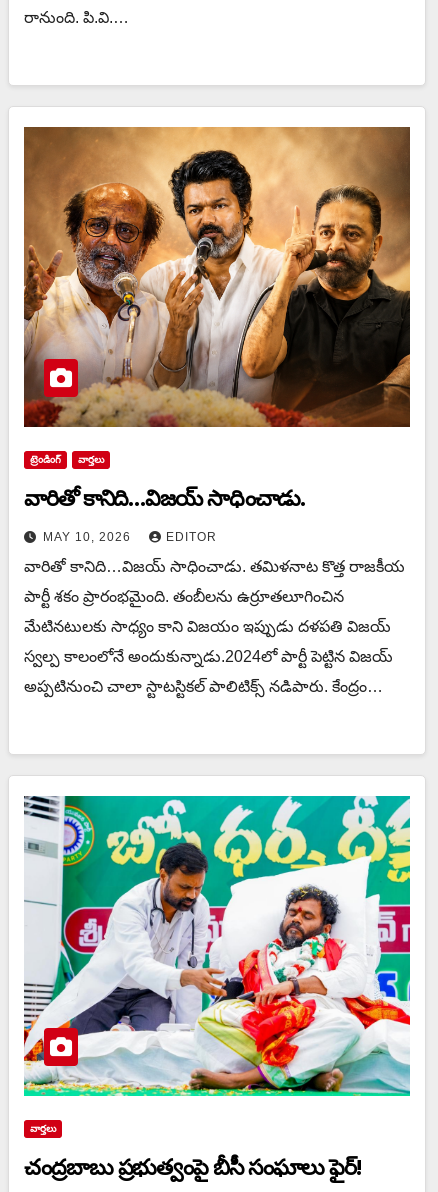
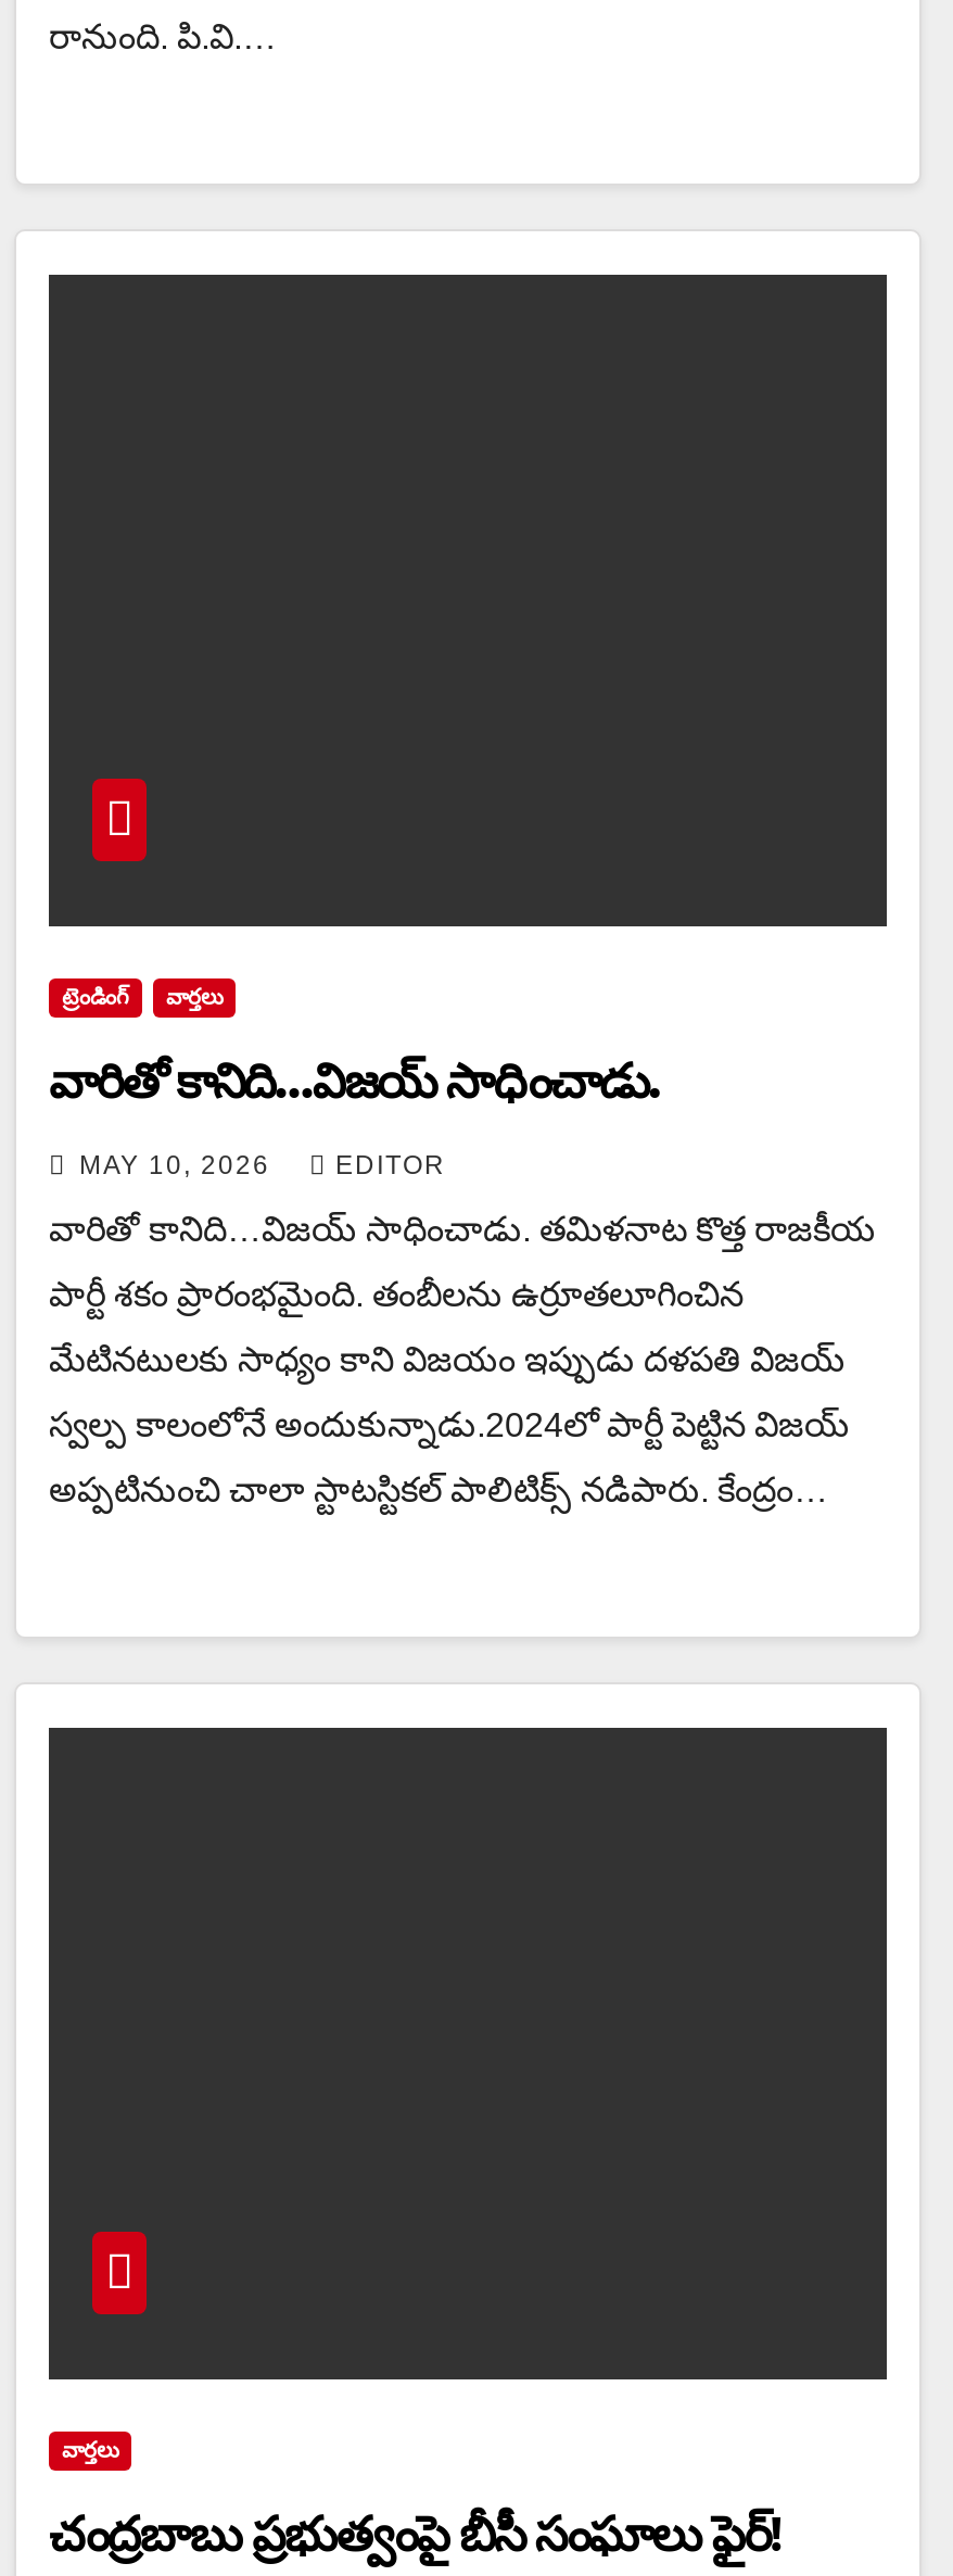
[23,126,411,428] [image] -> none
[23,795,411,1097] [image] -> none

